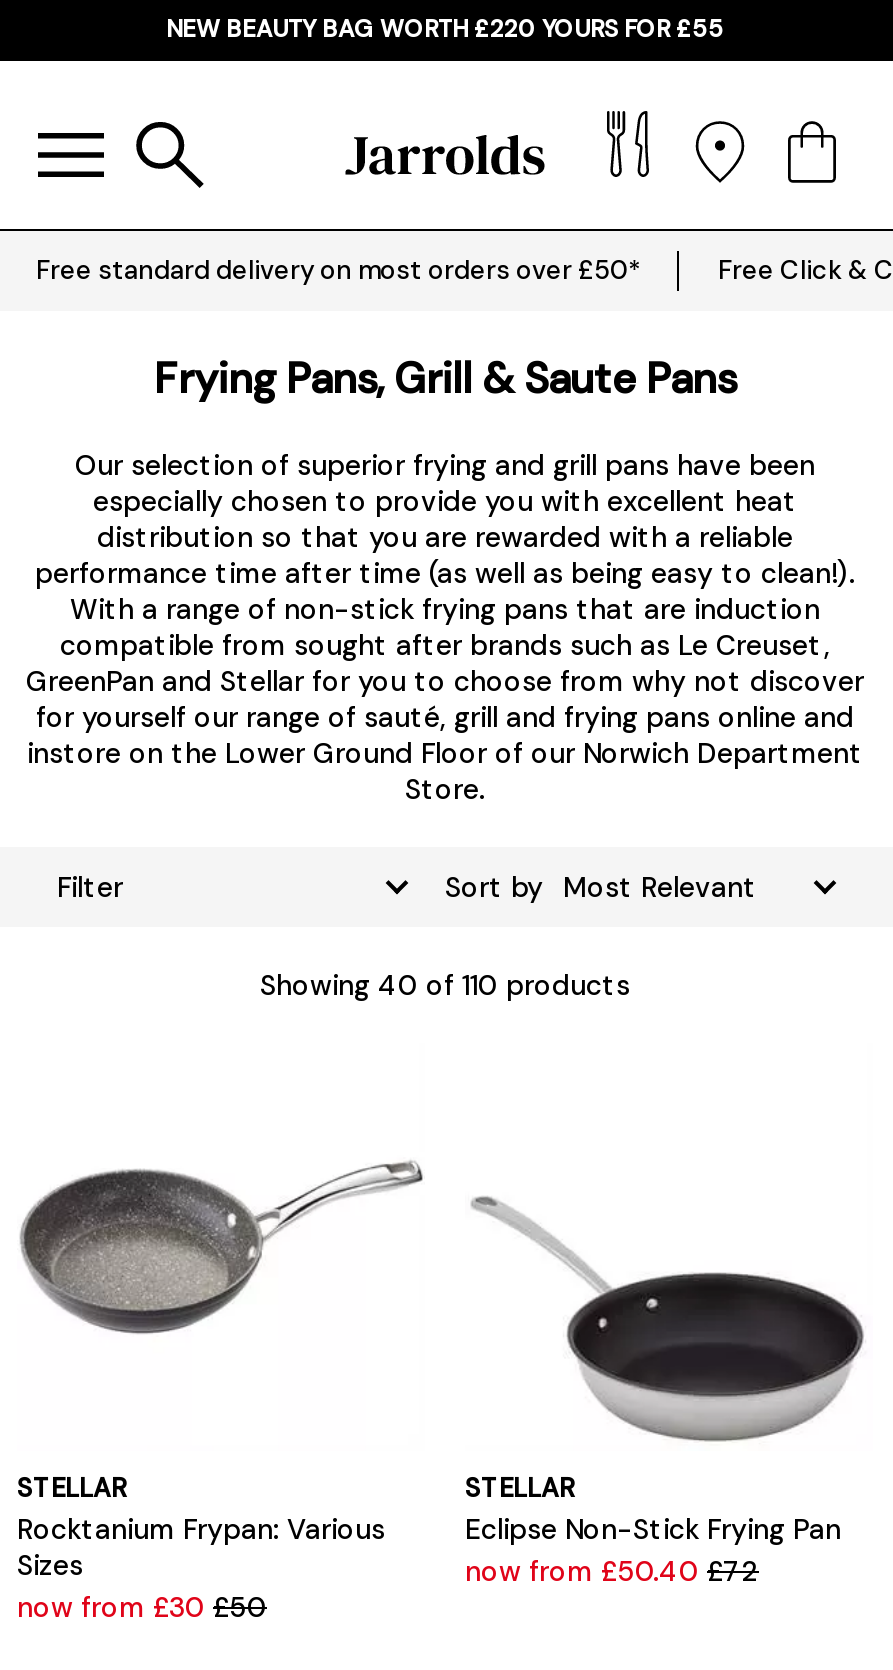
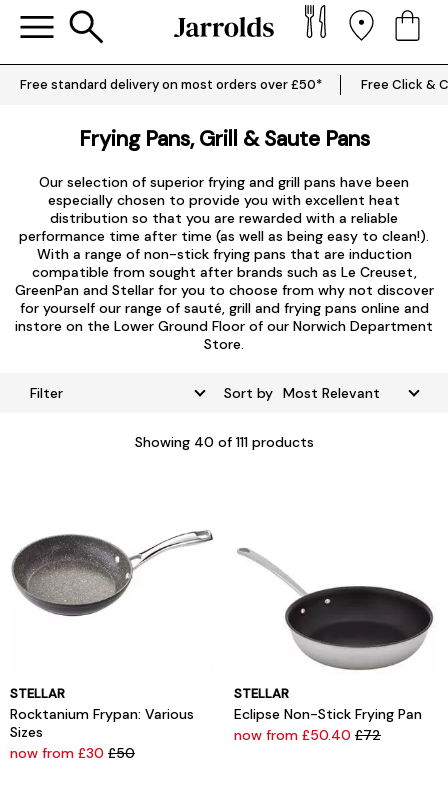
[166,13,724,45] NEW BEAUTY BAG WORTH £220 YOURS FOR £55 -> none
[260,968,630,1004] Showing 40 of 110 products -> [134,433,313,451] Showing 40 of 111 products

